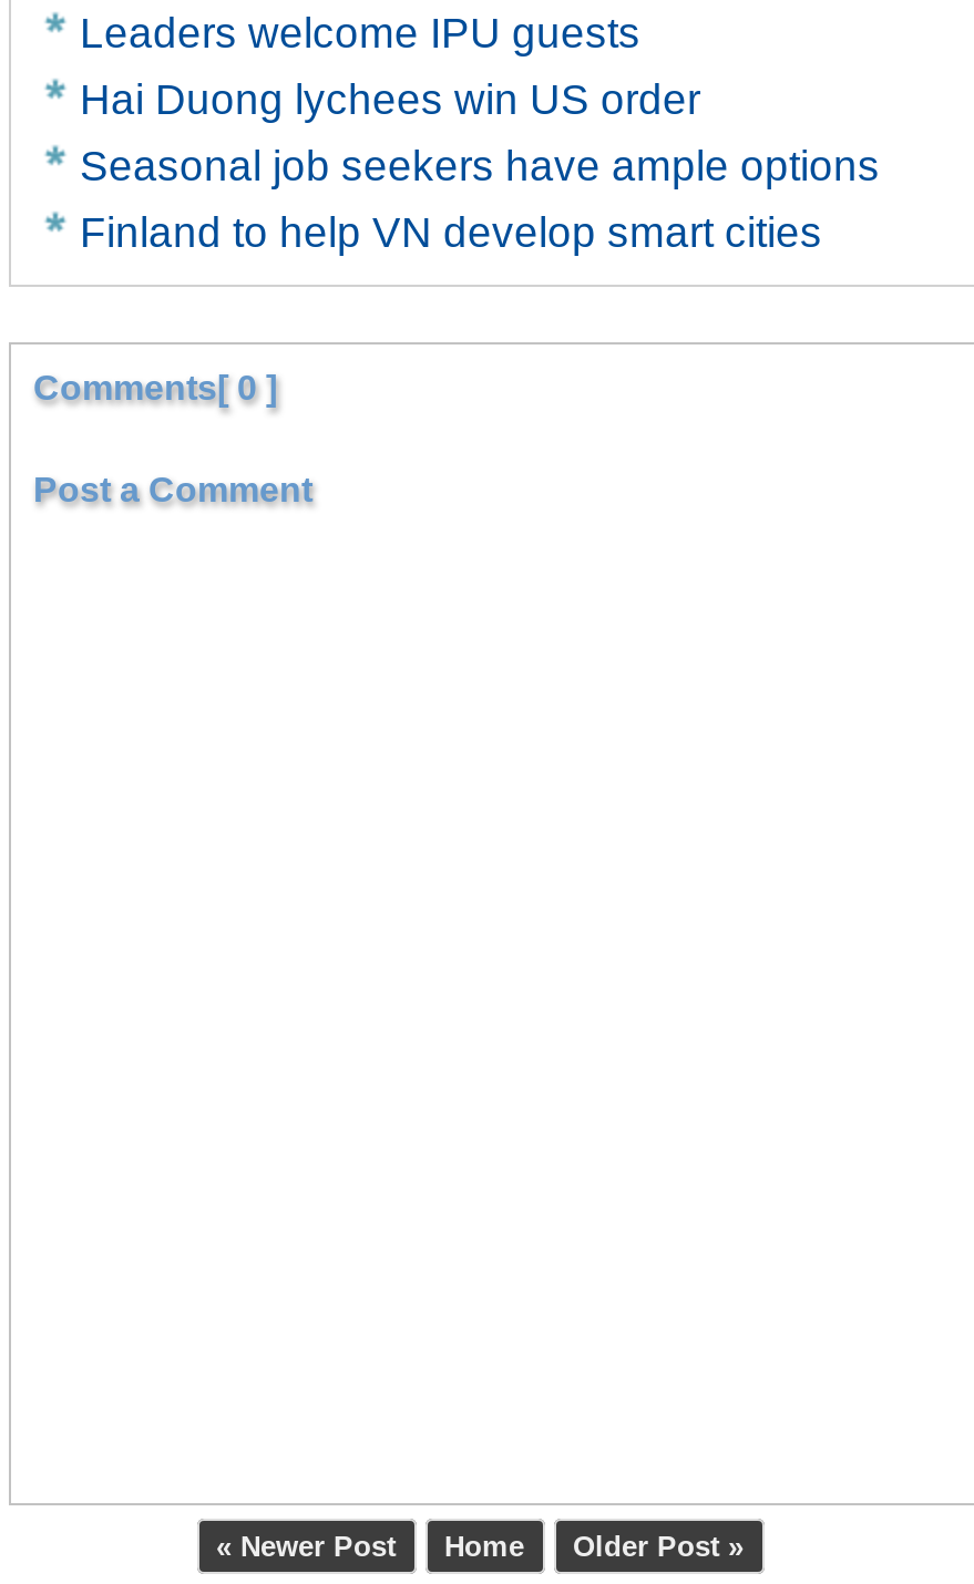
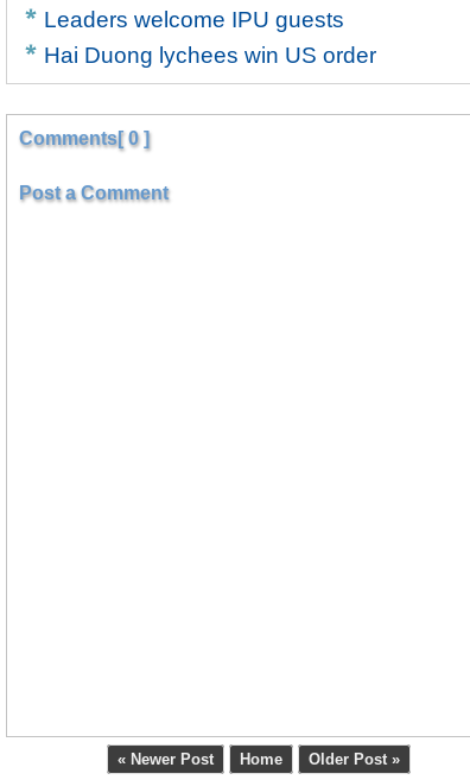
[80,144,880,257] Seasonal job seekers have ample options | Finland to help VN develop smart cities -> none

